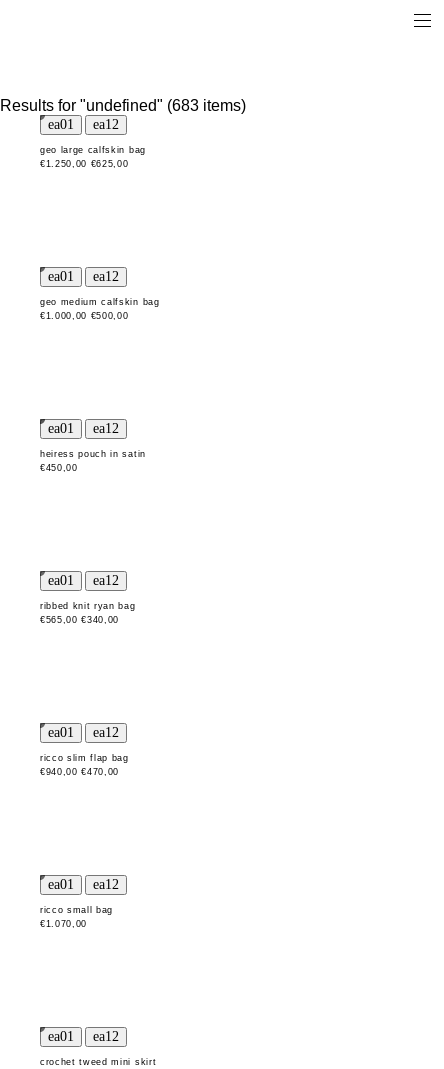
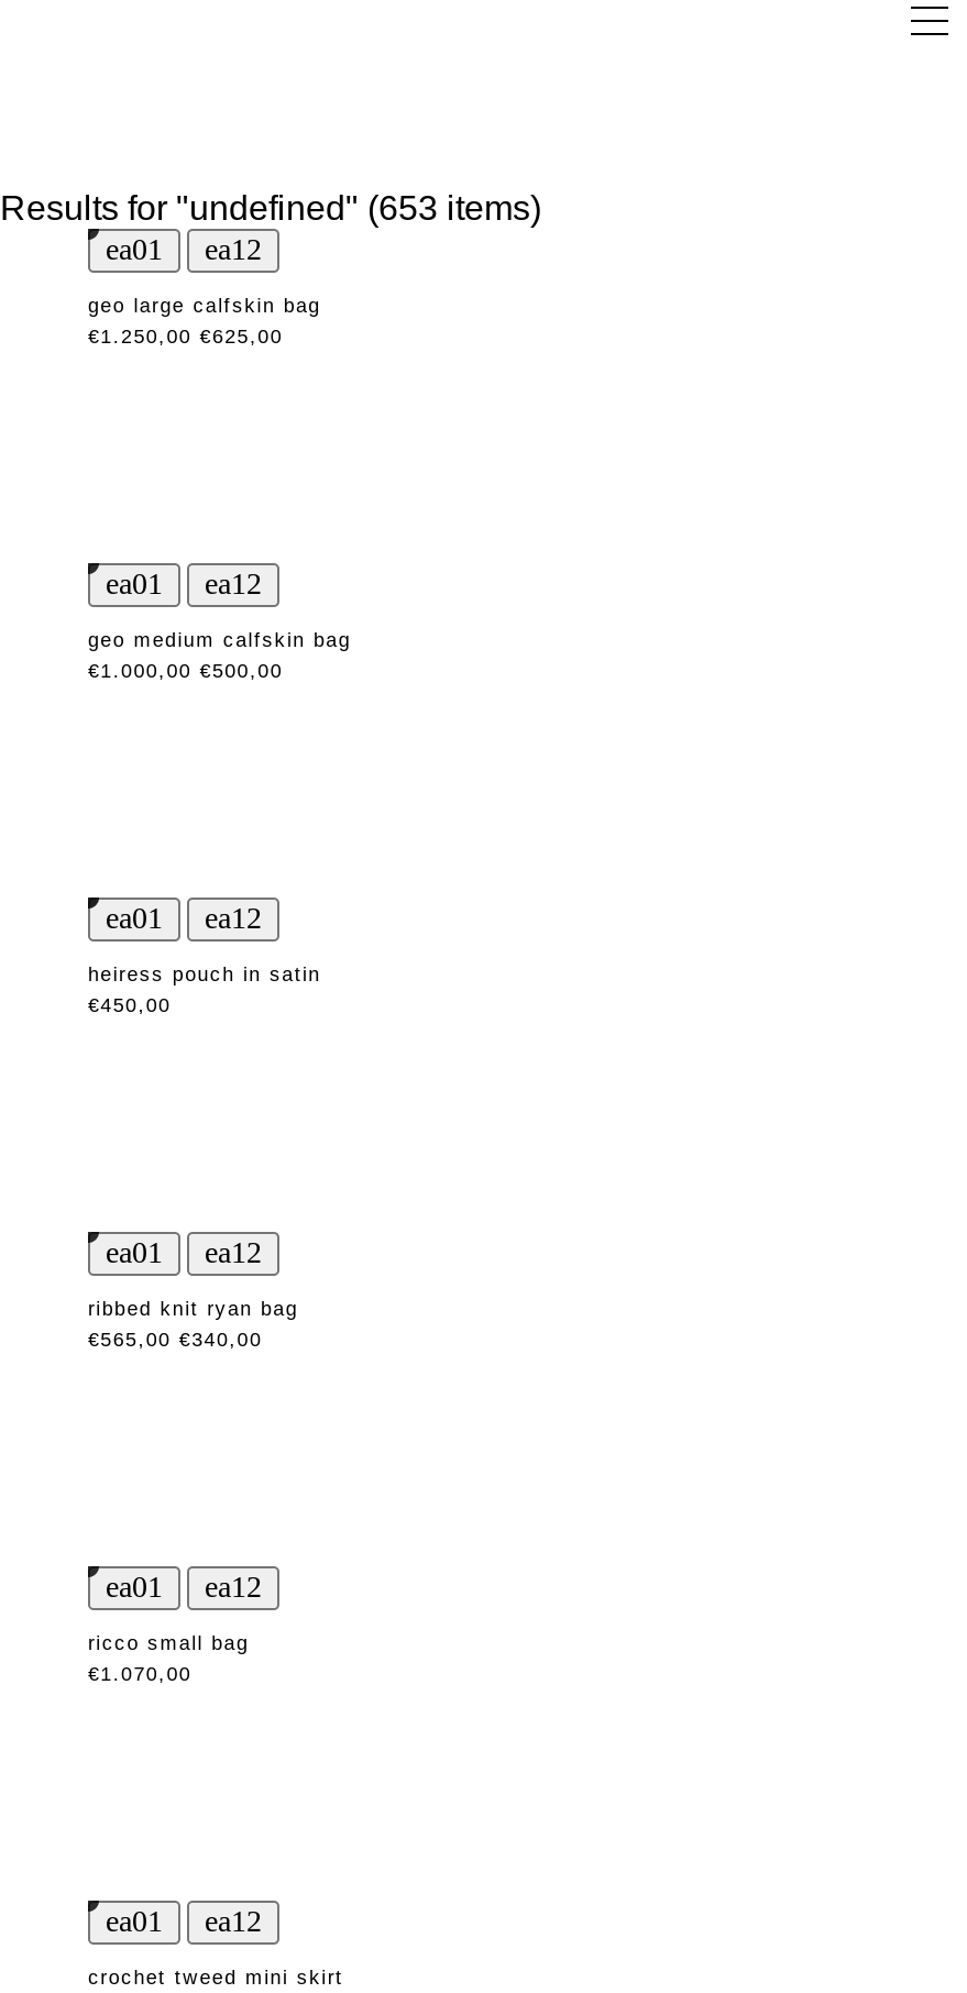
[0,97,246,114] Results for "undefined" (683 items) -> [0,189,541,227] Results for "undefined" (653 items)
[40,753,129,777] ricco slim flap bag | €940,00 €470,00 -> none

